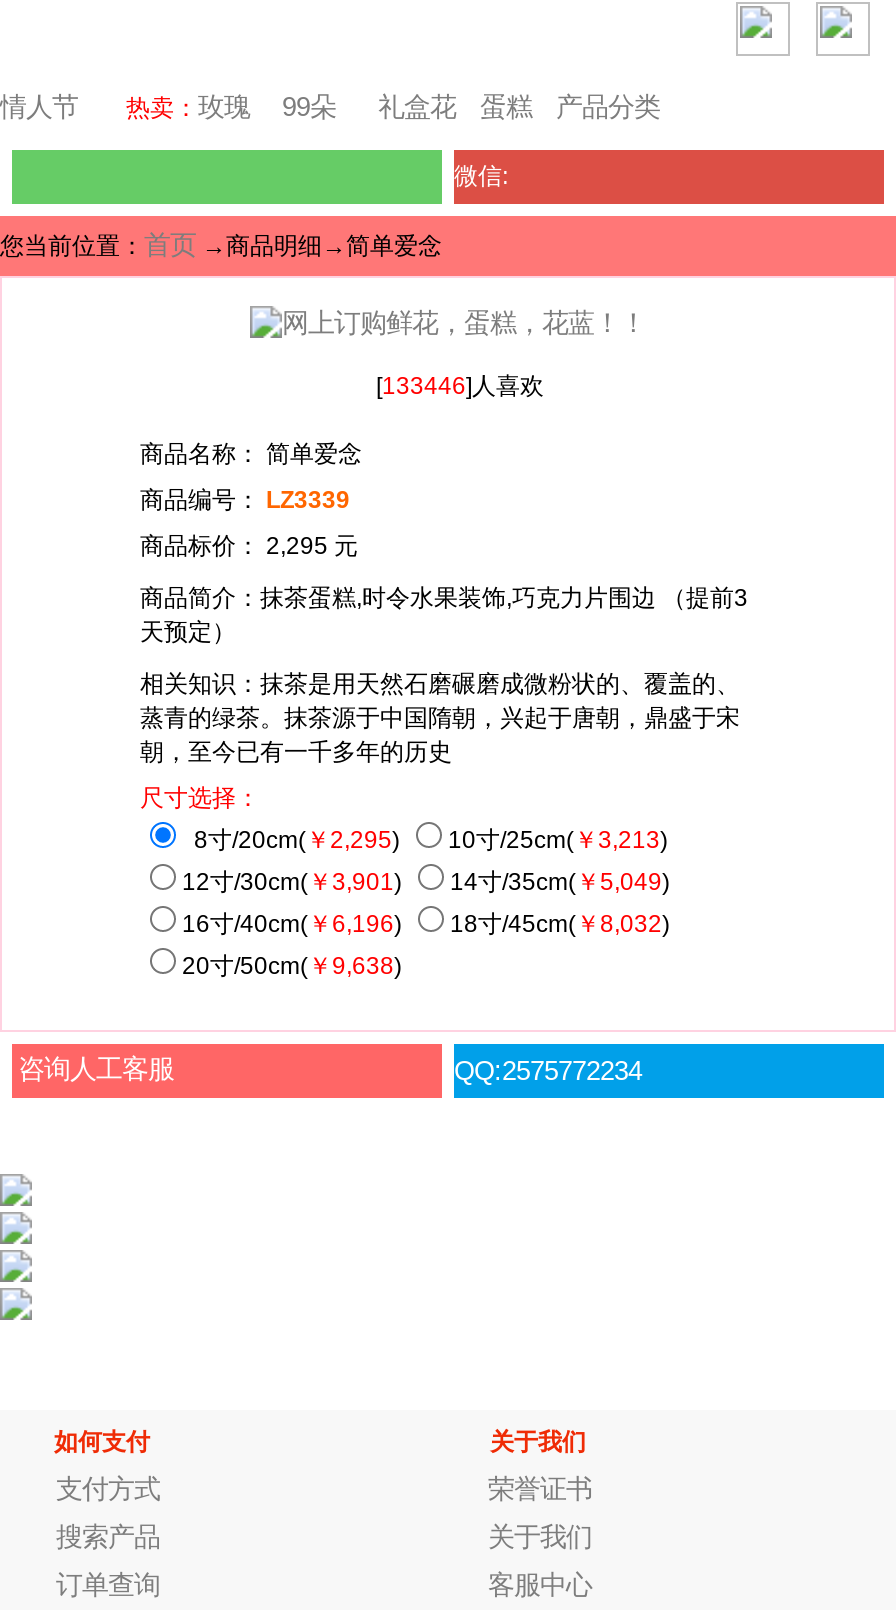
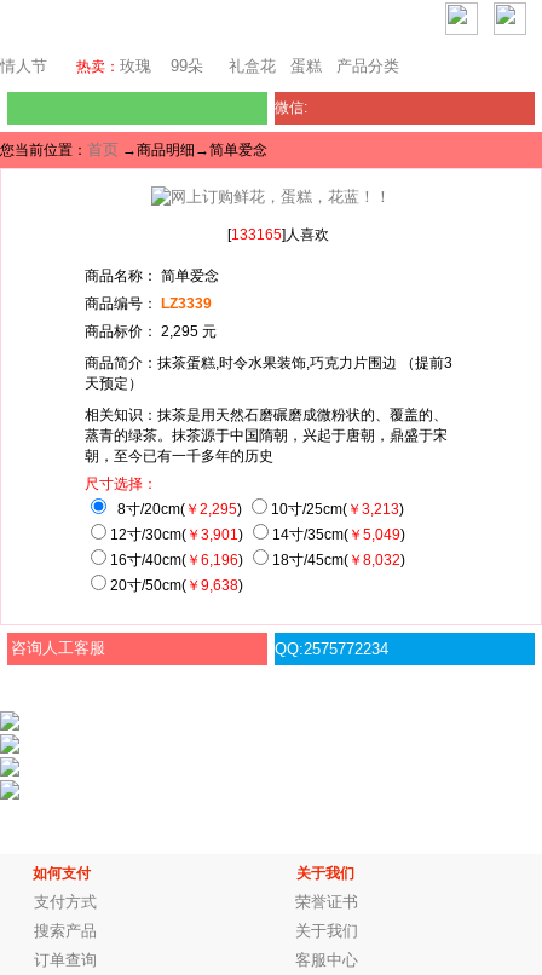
[352,372,544,400] [133446]人喜欢 -> [213,226,329,243] [133165]人喜欢

